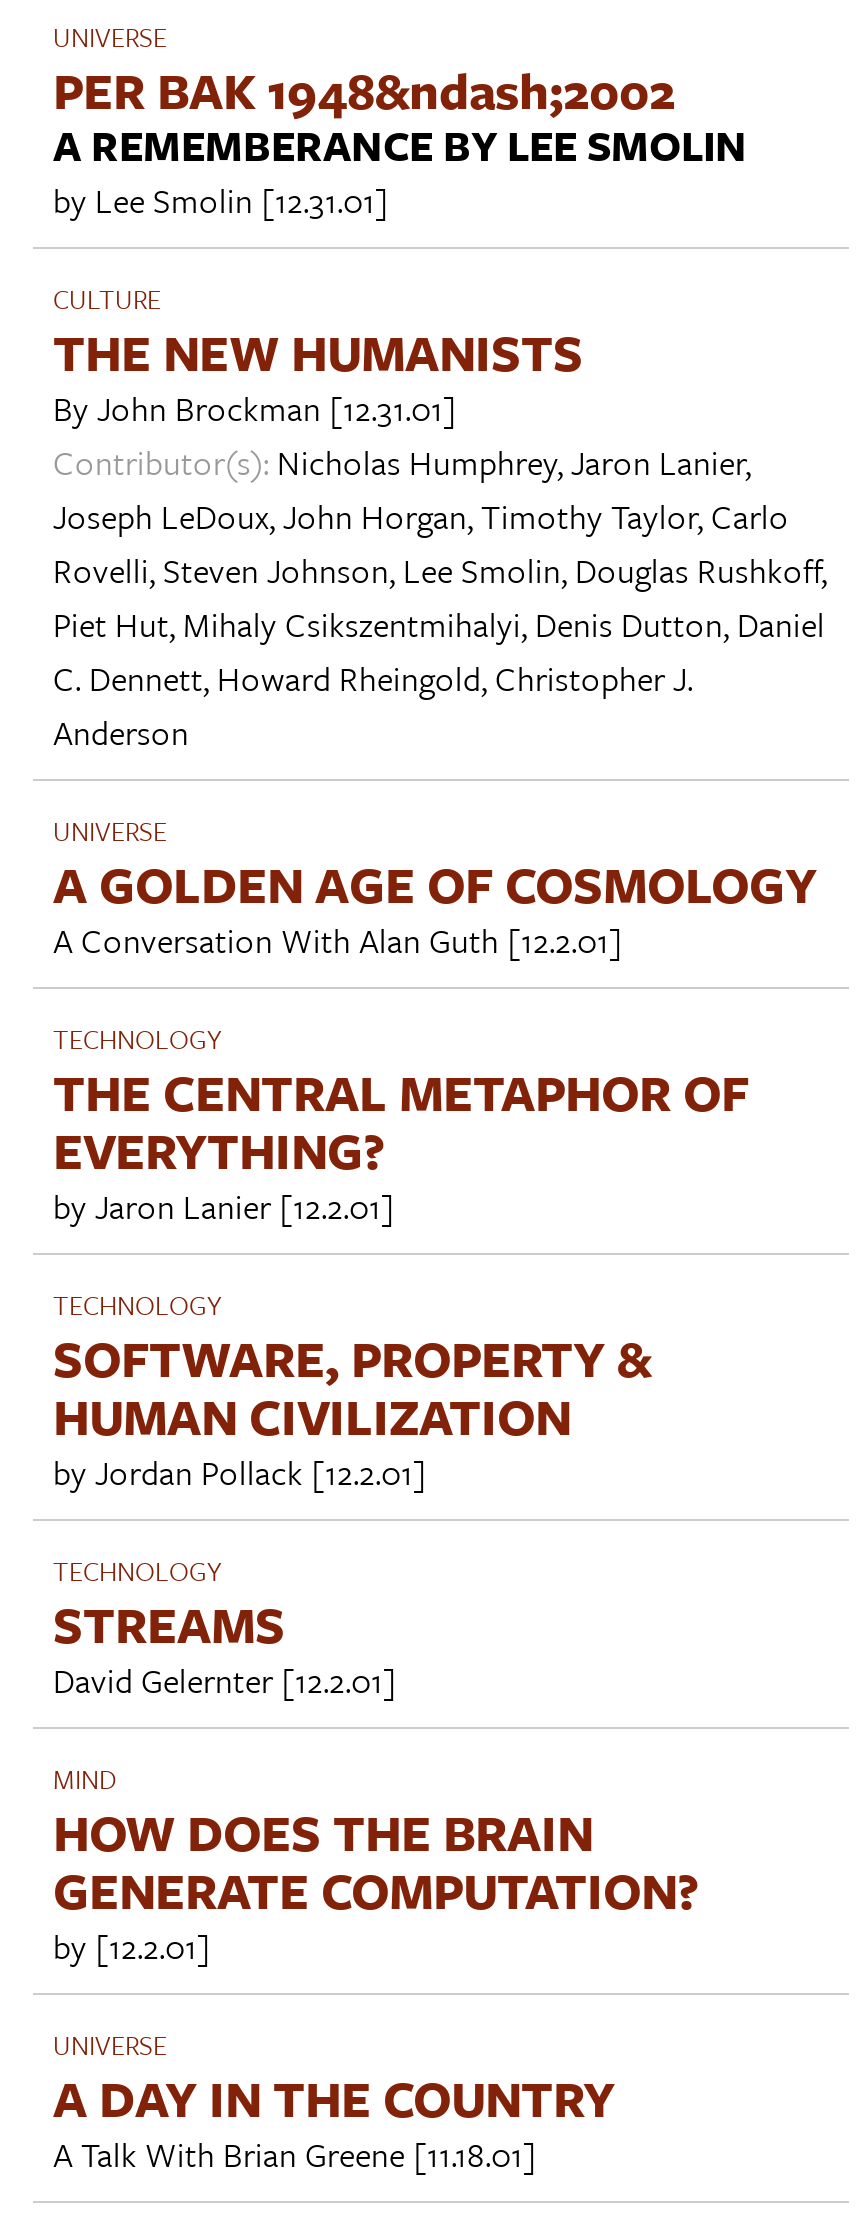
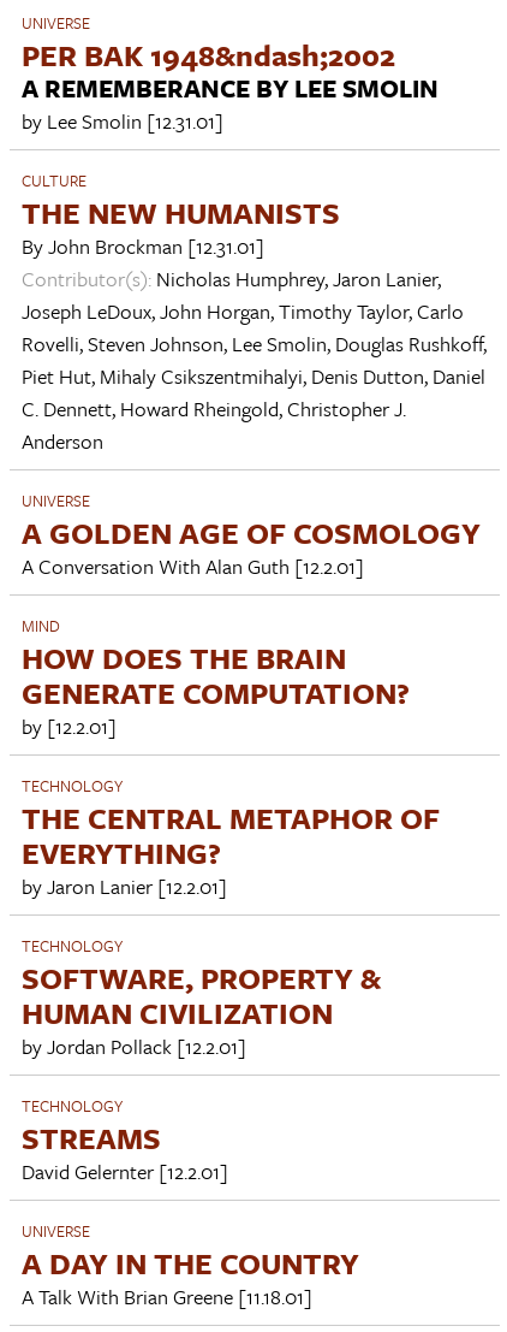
moved [53,1018,749,1704] -> [22,773,440,1186]: TECHNOLOGY | THE CENTRAL METAPHOR OF | EVERYTHING? | ... | STREAMS | David Gelernter [12.2.01]
moved [53,1758,699,1970] -> [22,613,410,741]: MIND | HOW DOES THE BRAIN | GENERATE COMPUTATION? | by [12.2.01]

